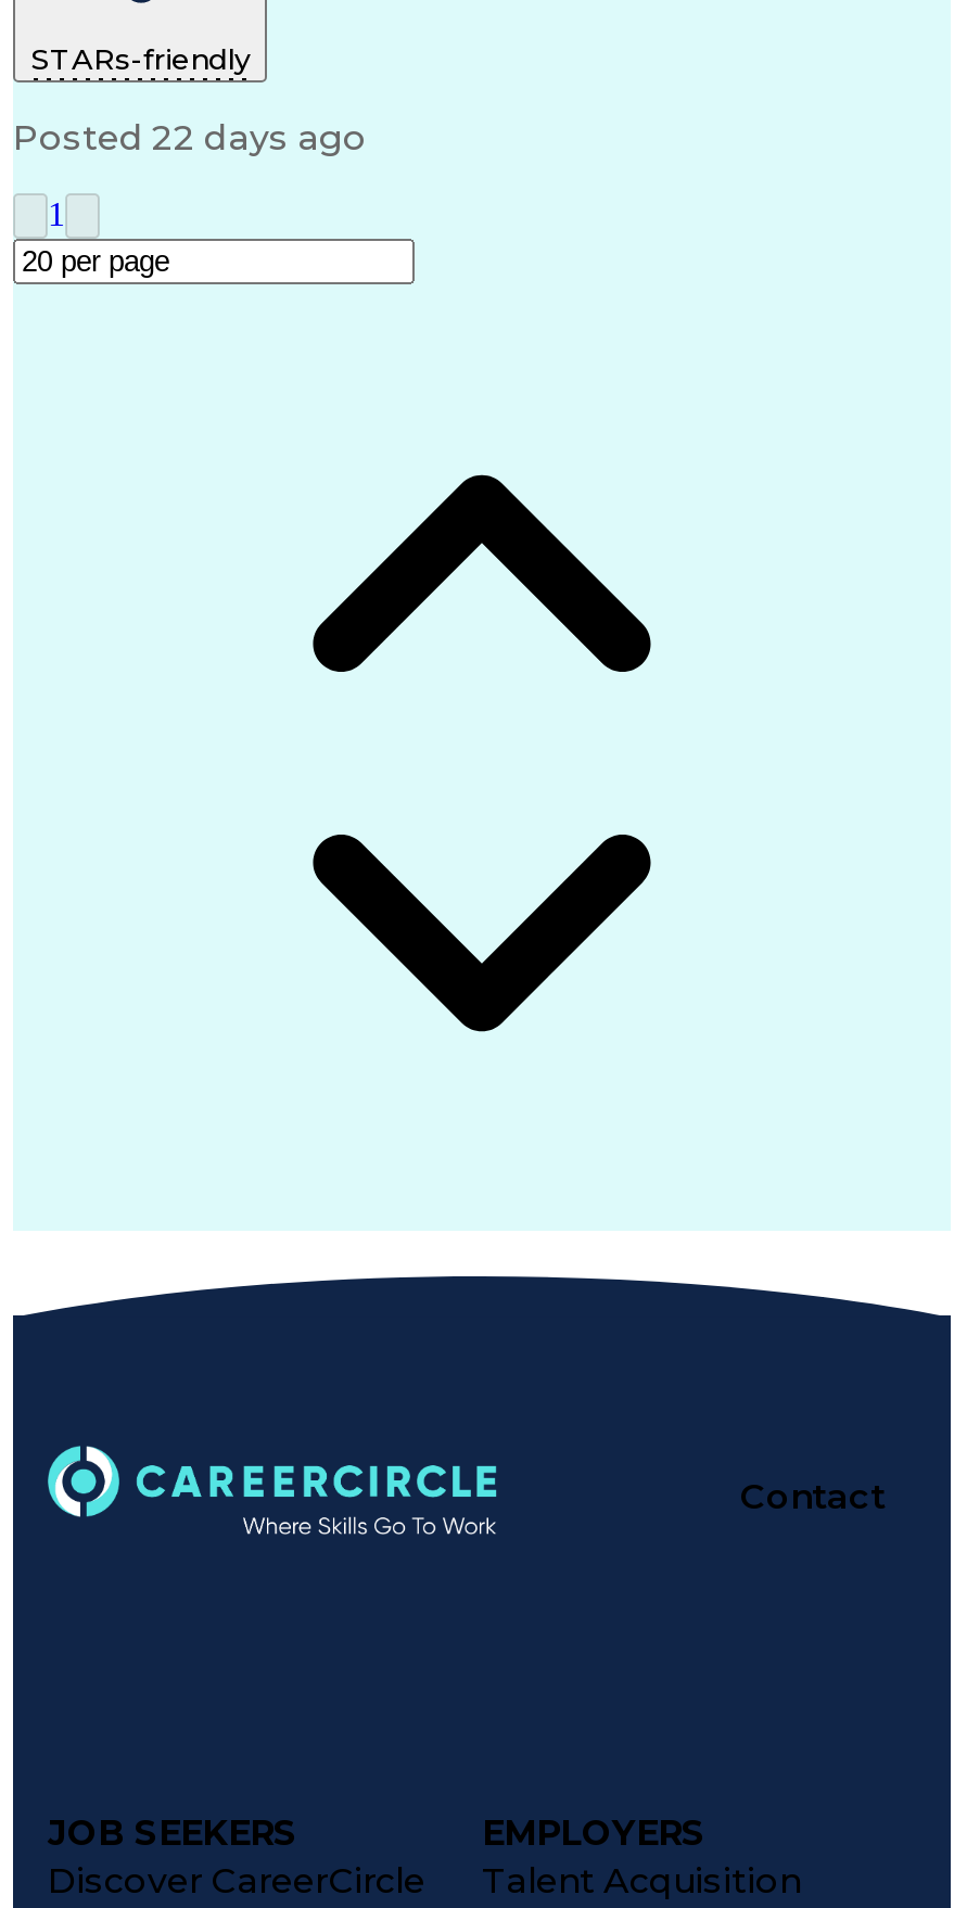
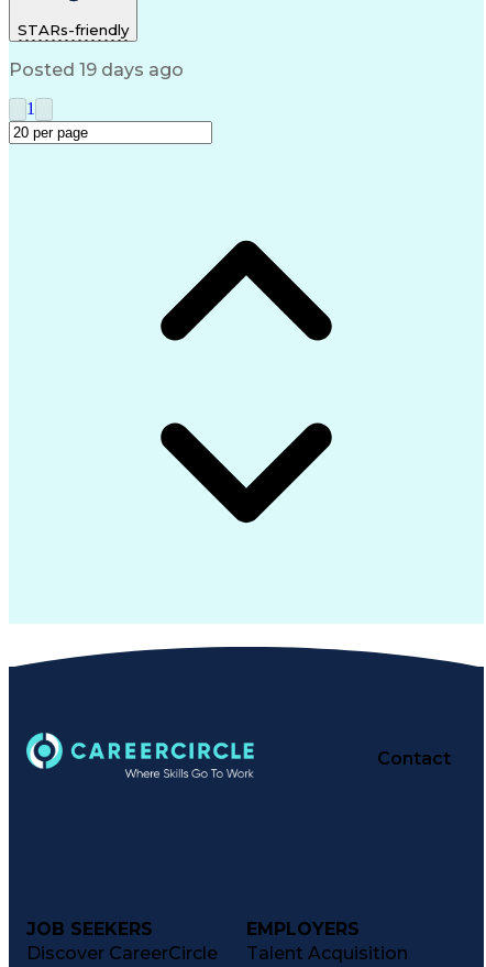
[13,117,367,158] Posted 22 days ago -> [9,59,184,80] Posted 19 days ago

